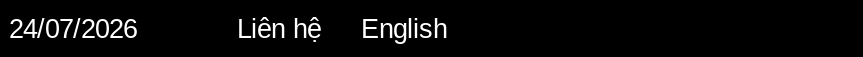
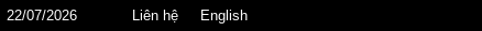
[9,14,137,44] 24/07/2026 -> [7,7,77,24] 22/07/2026

